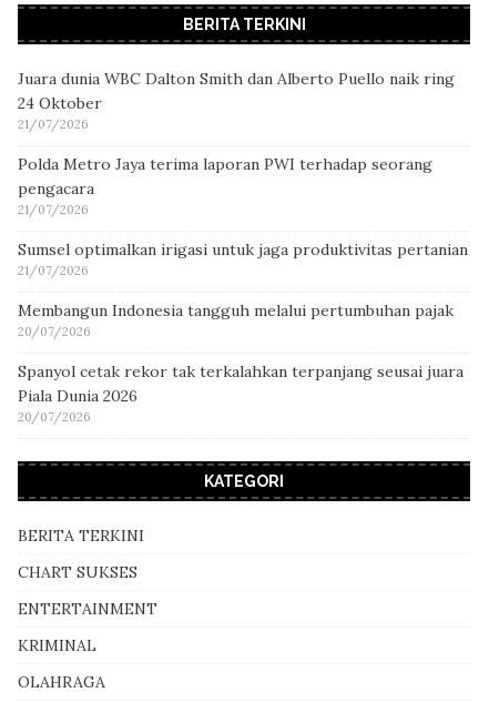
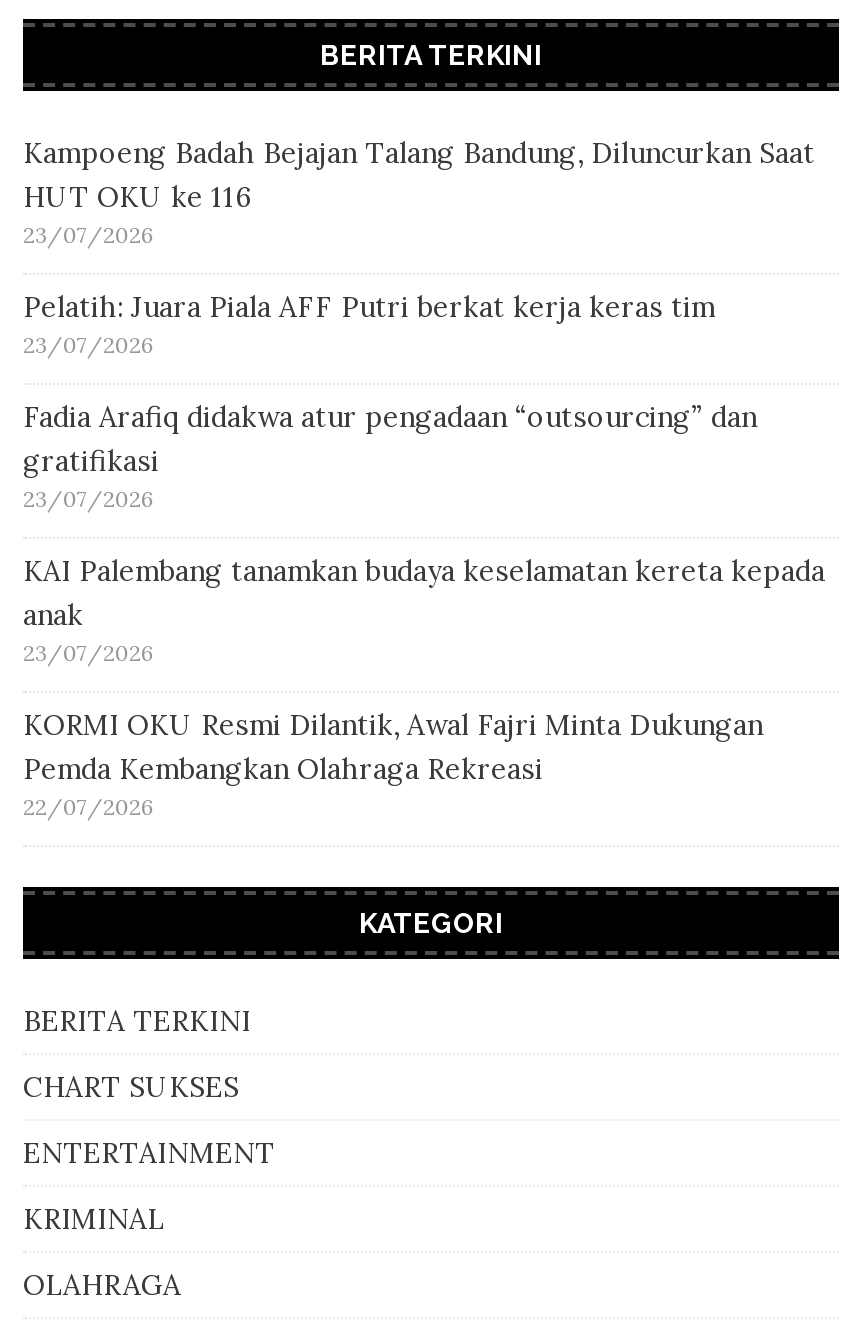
[18,69,455,132] Juara dunia WBC Dalton Smith dan Alberto Puello naik ring | 24 Oktober | 21/07/2026 -> [23,136,815,250] Kampoeng Badah Bejajan Talang Bandung, Diluncurkan Saat | HUT OKU ke 116 | 23/07/2026
[18,154,432,218] Polda Metro Jaya terima laporan PWI terhadap seorang | pengacara | 21/07/2026 -> [23,290,715,360] Pelatih: Juara Piala AFF Putri berkat kerja keras tim | 23/07/2026
[18,240,468,279] Sumsel optimalkan irigasi untuk jaga produktivitas pertanian | 21/07/2026 -> [23,400,757,514] Fadia Arafiq didakwa atur pengadaan “outsourcing” dan | gratifikasi | 23/07/2026
[18,301,454,340] Membangun Indonesia tangguh melalui pertumbuhan pajak | 20/07/2026 -> [23,554,825,668] KAI Palembang tanamkan budaya keselamatan kereta kepada | anak | 23/07/2026
[18,362,463,425] Spanyol cetak rekor tak terkalahkan terpanjang seusai juara | Piala Dunia 2026 | 20/07/2026 -> [23,708,763,822] KORMI OKU Resmi Dilantik, Awal Fajri Minta Dukungan | Pemda Kembangkan Olahraga Rekreasi | 22/07/2026

